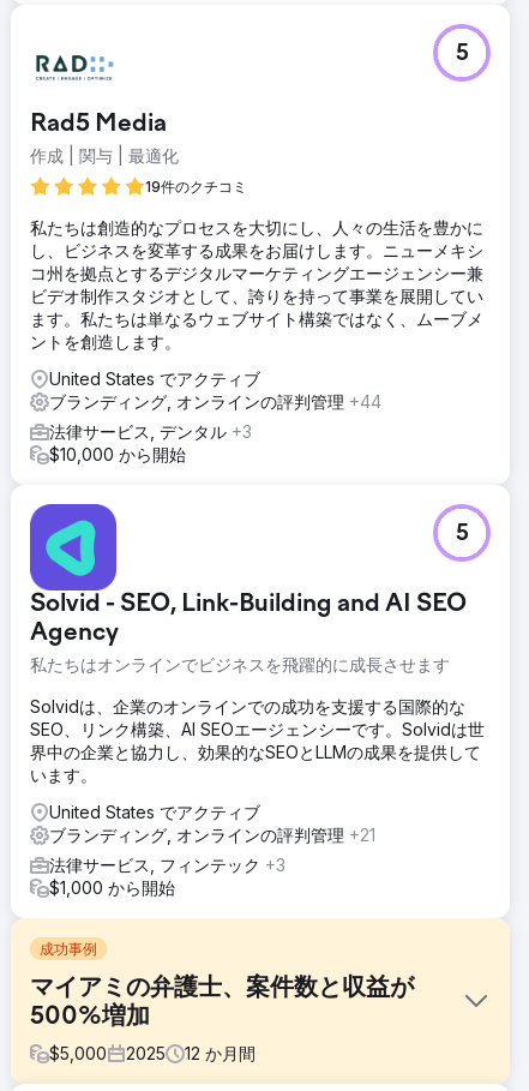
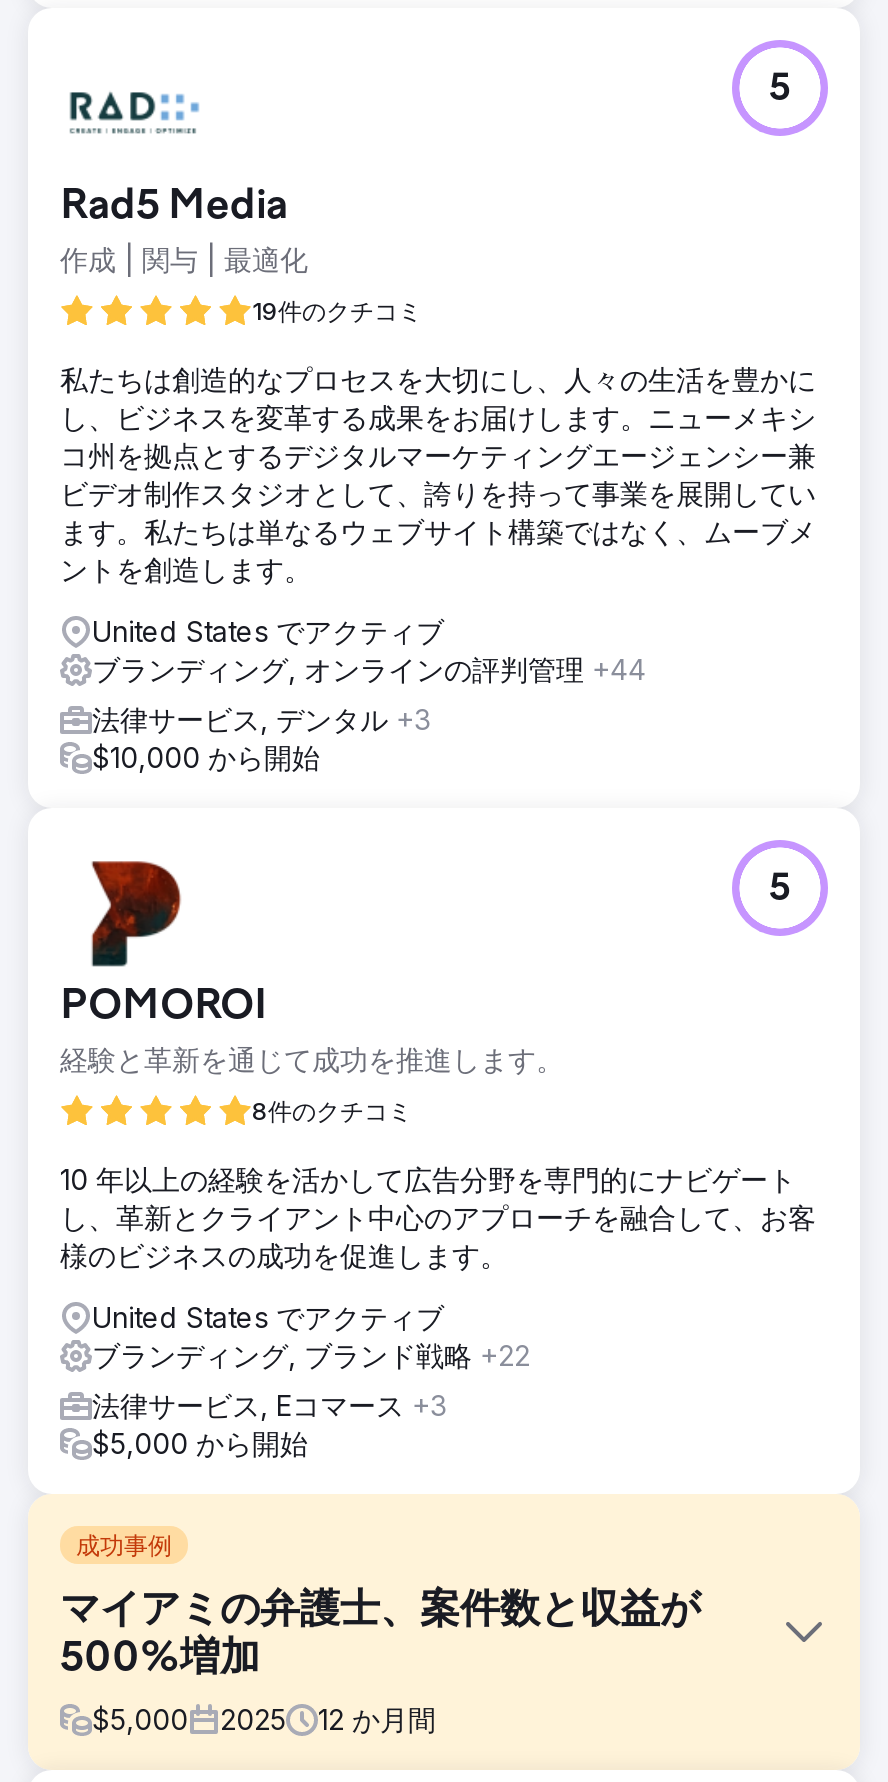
[29,503,467,675] [image] | Solvid - SEO, Link-Building and AI SEO | Agency | 私たちはオンラインでビジネスを飛躍的に成長させます -> [60,840,564,1126] [image] | POMOROI | 経験と革新を通じて成功を推進します。 | 8件のクチコミ
[30,696,485,785] Solvidは、企業のオンラインでの成功を支援する国際的な | SEO、リンク構築、AI SEOエージェンシーです。Solvidは世 | 界中の企業と協力し、効果的なSEOとLLMの成果を提供して | います。 -> [60,1162,816,1272] 10 年以上の経験を活かして広告分野を専門的にナビゲート | し、革新とクライアント中心のアプローチを融合して、お客 | 様のビジネスの成功を促進します。
[49,825,375,845] ブランディング, オンラインの評判管理+21 -> [92,1338,530,1372] ブランディング, ブランド戦略+22
[49,855,285,898] 法律サービス, フィンテック+3 | $1,000 から開始 -> [92,1388,446,1460] 法律サービス, Eコマース+3 | $5,000 から開始

